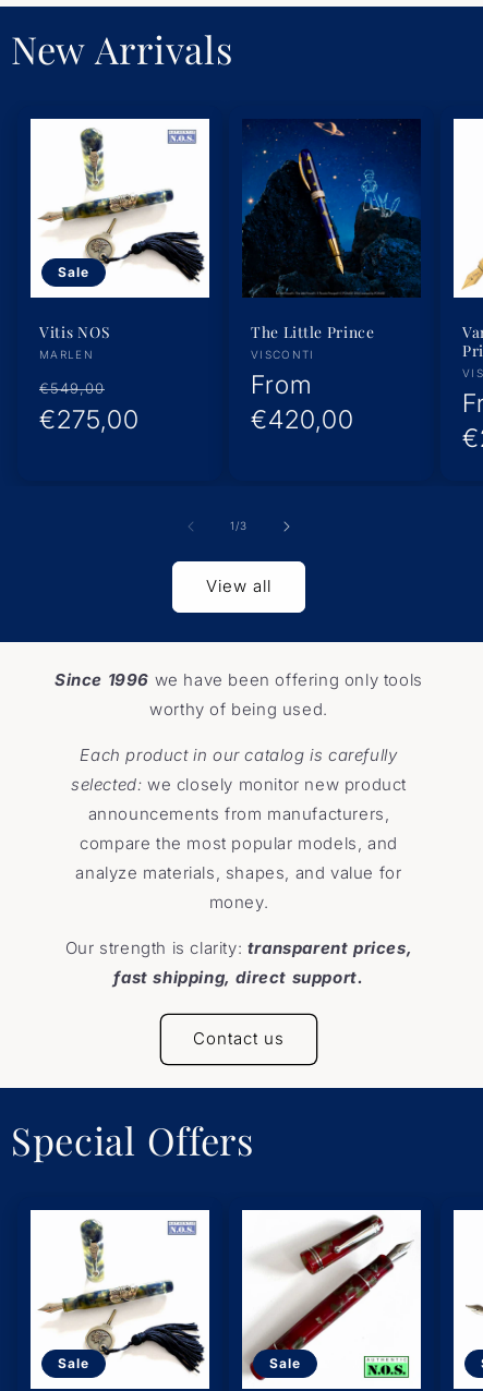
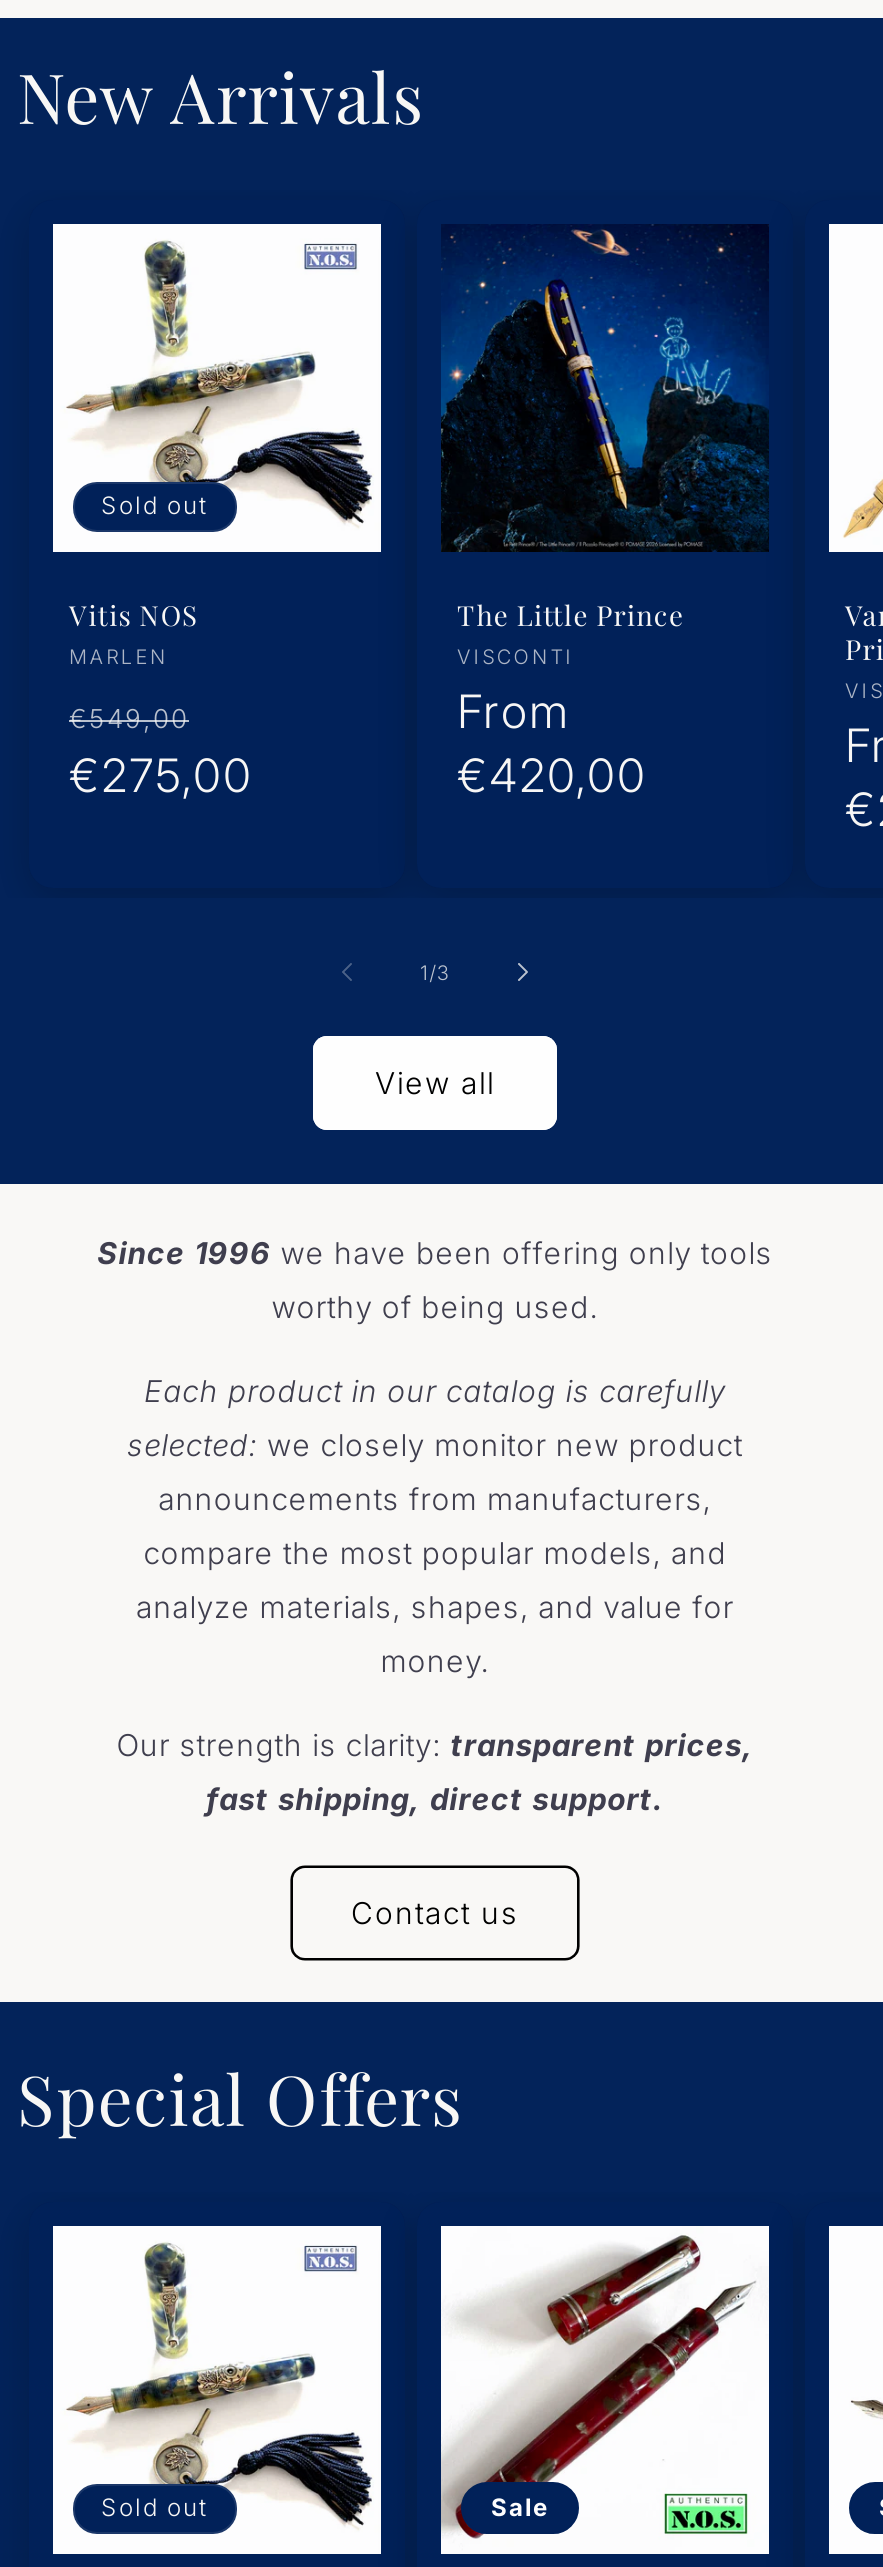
[58,264,89,280] Sale -> [101,491,209,521] Sold out
[58,1355,89,1371] Sale -> [101,2493,209,2523] Sold out

